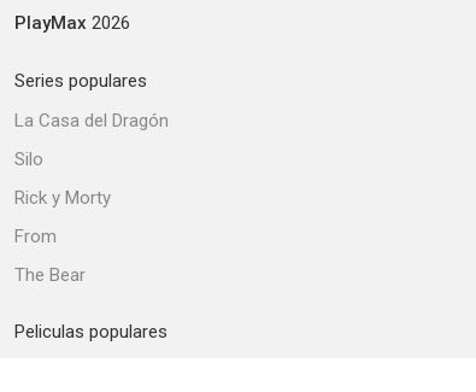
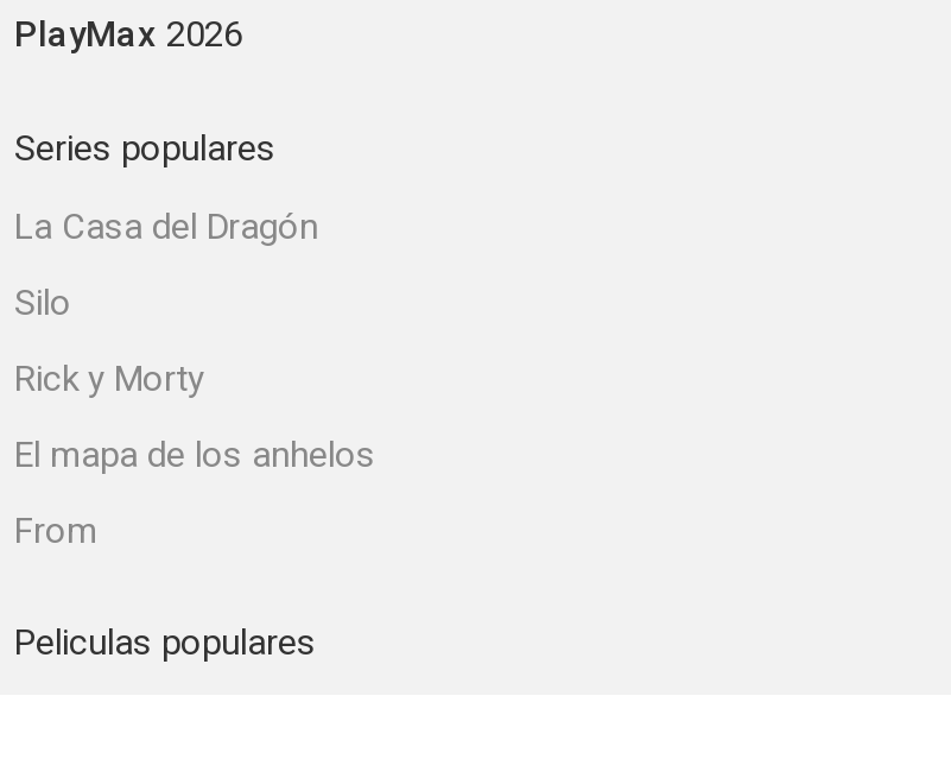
none -> [14,434,375,476] El mapa de los anhelos
moved [14,226,57,247] -> [14,510,97,552]: From
[14,264,86,286] The Bear -> none

